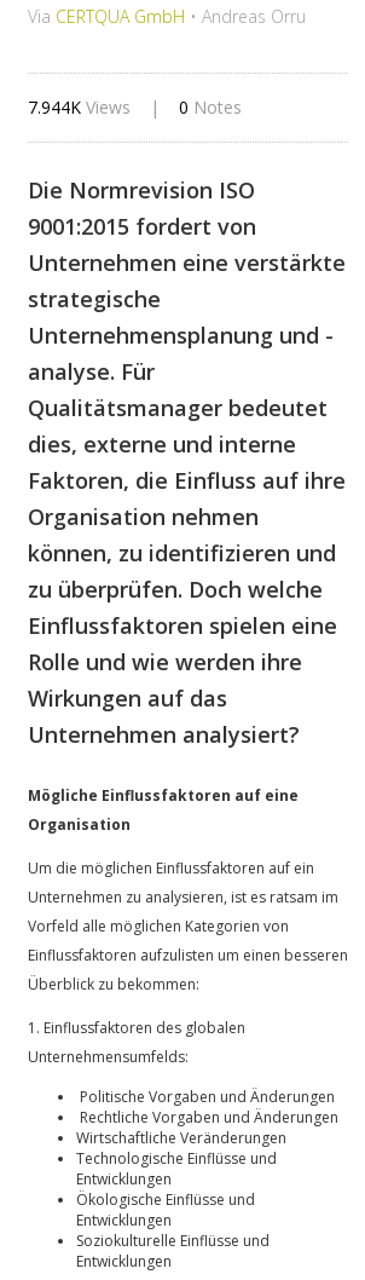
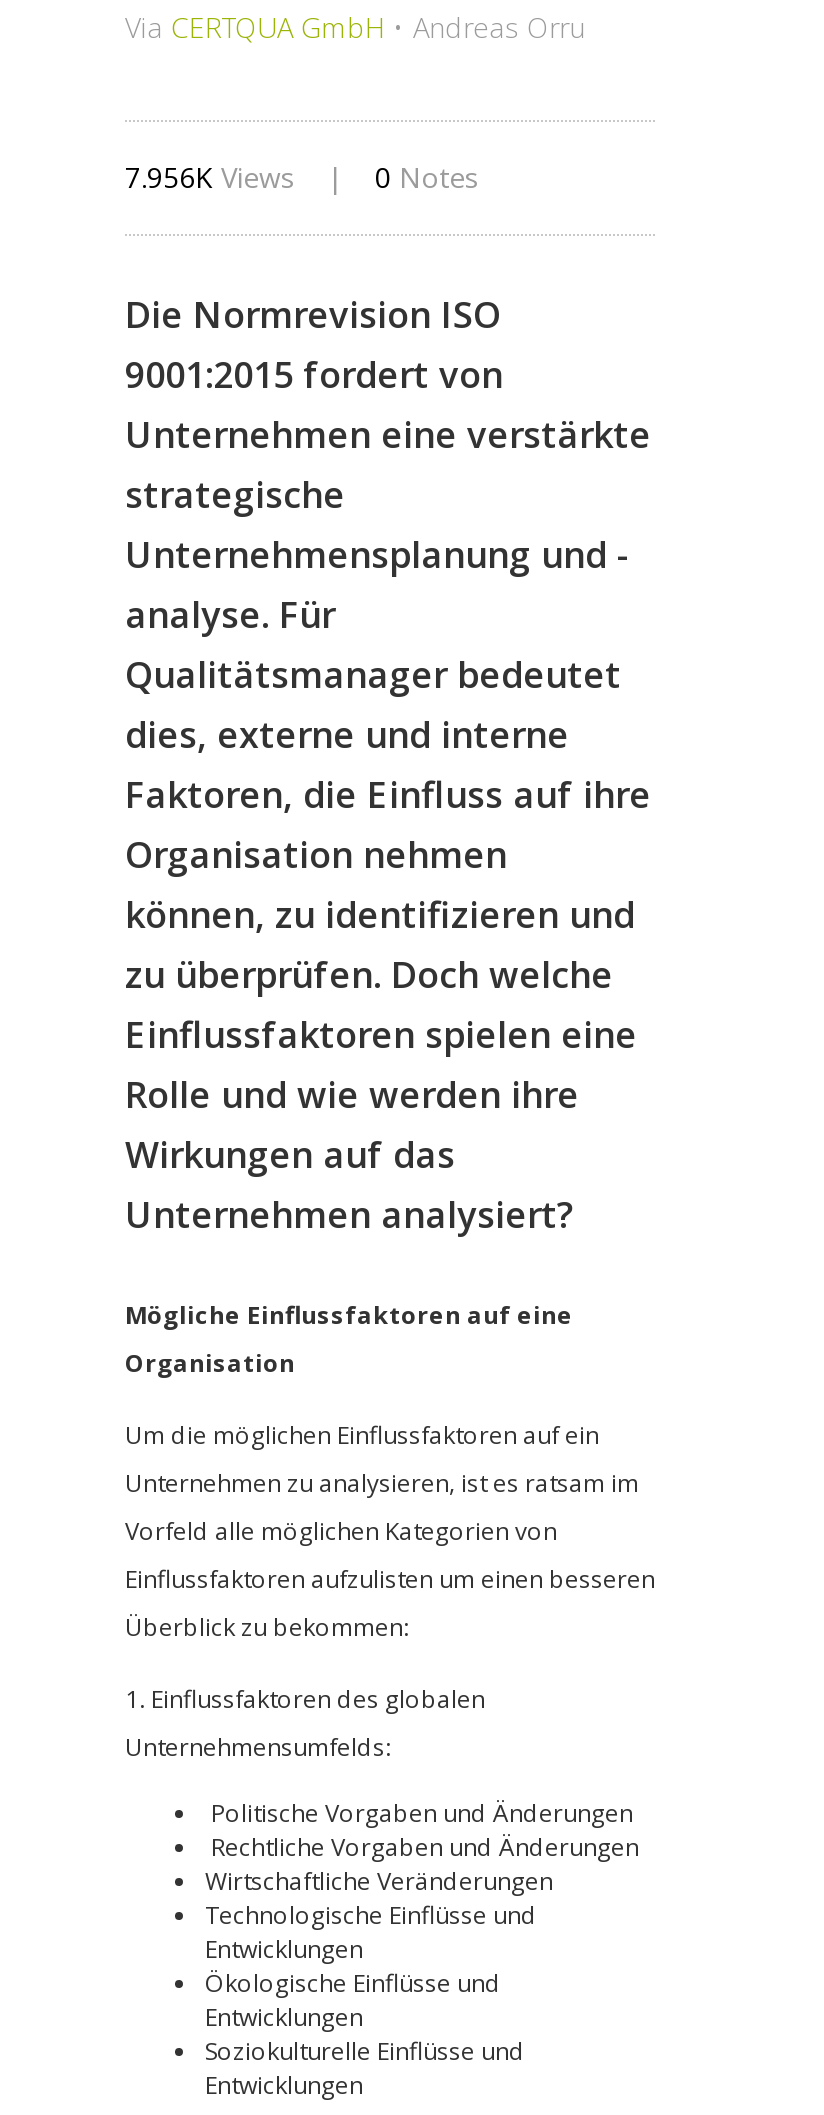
[28,96,131,119] 7.944K Views -> [125,158,295,196] 7.956K Views

